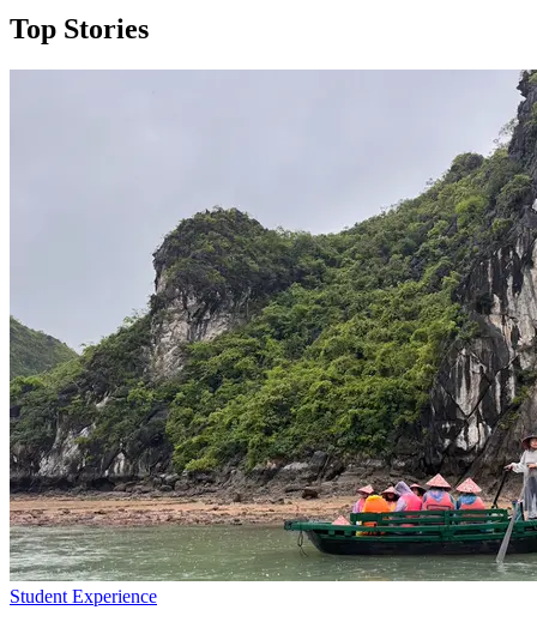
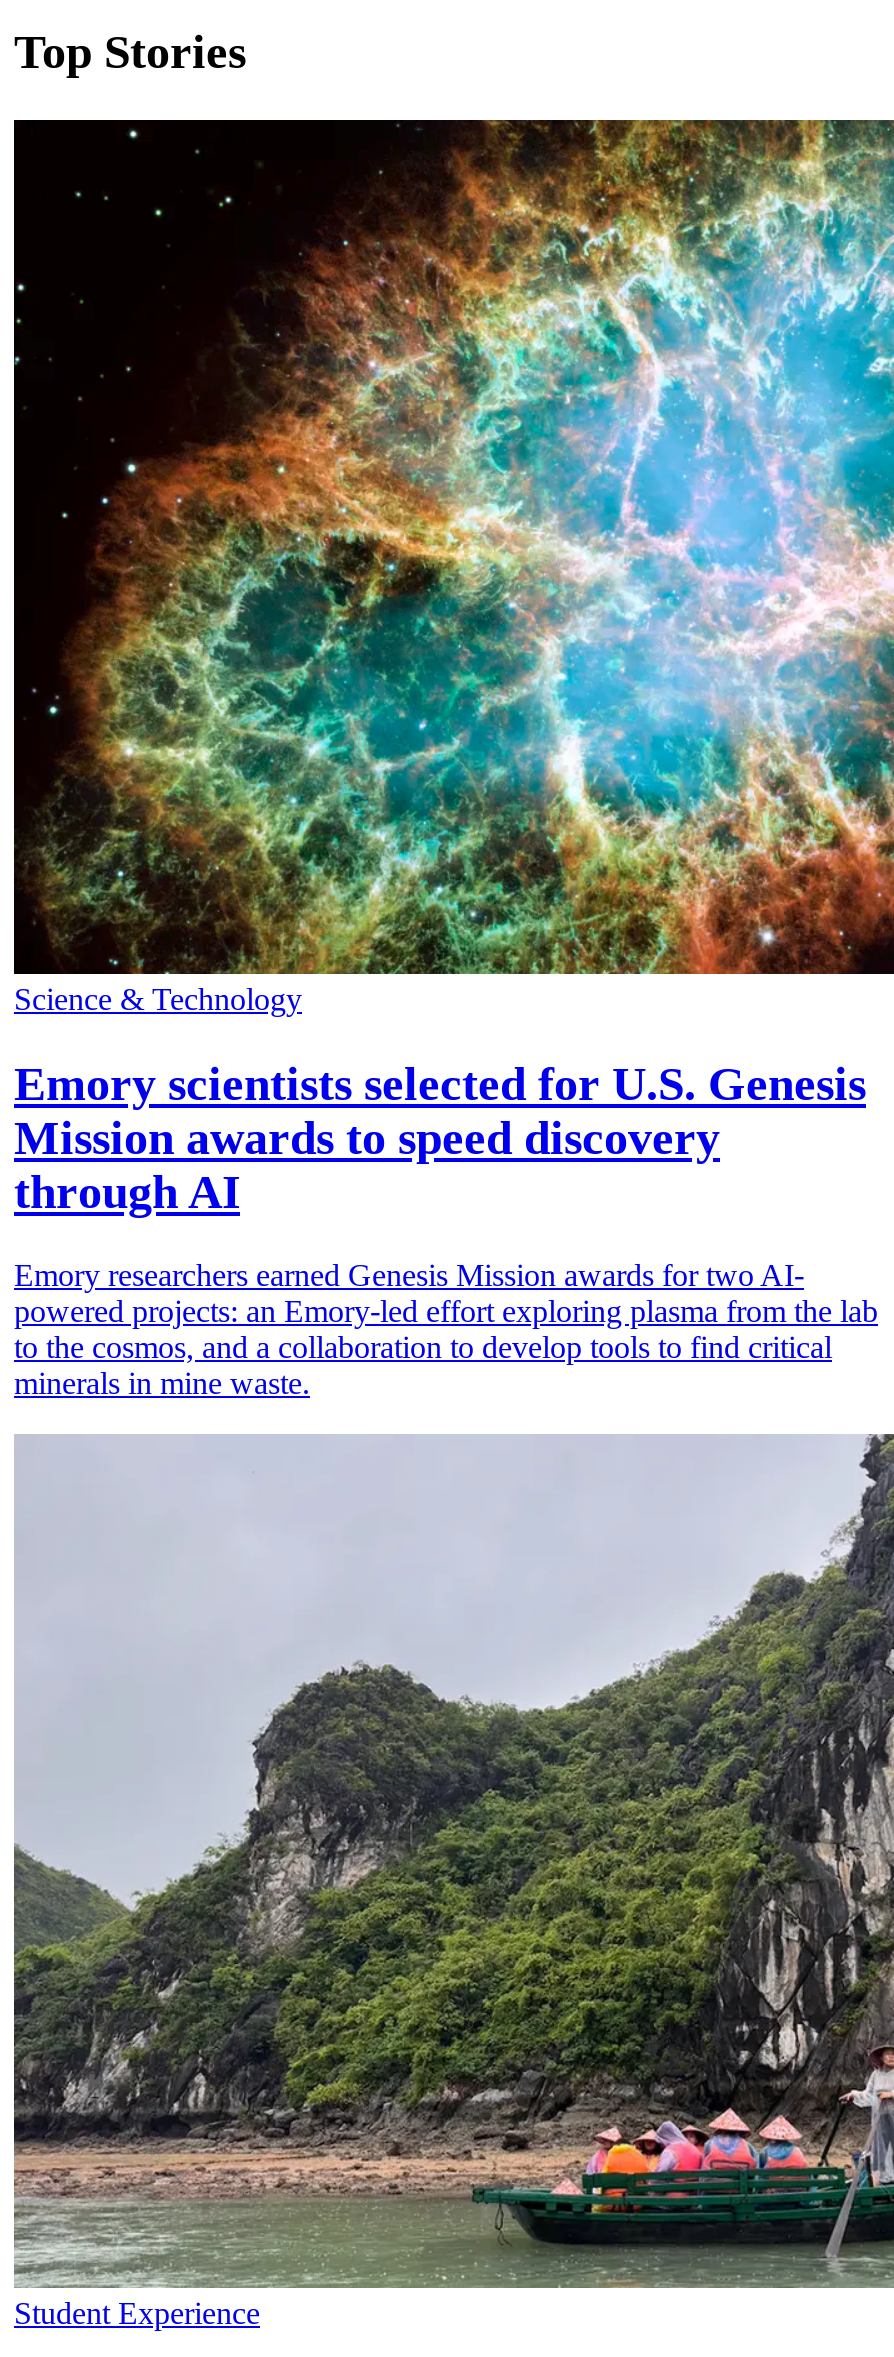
none -> [12,118,888,1401] [image] | Science & Technology | Emory scientists selected for U.S. Genesis | Mission awards to speed discovery | through AI | Emory researchers earned Genesis Mission awards for two AI- | powered projects: an Emory-led effort exploring plasma from the lab | to the cosmos, and a collaboration to develop tools to find critical | minerals in mine waste.

